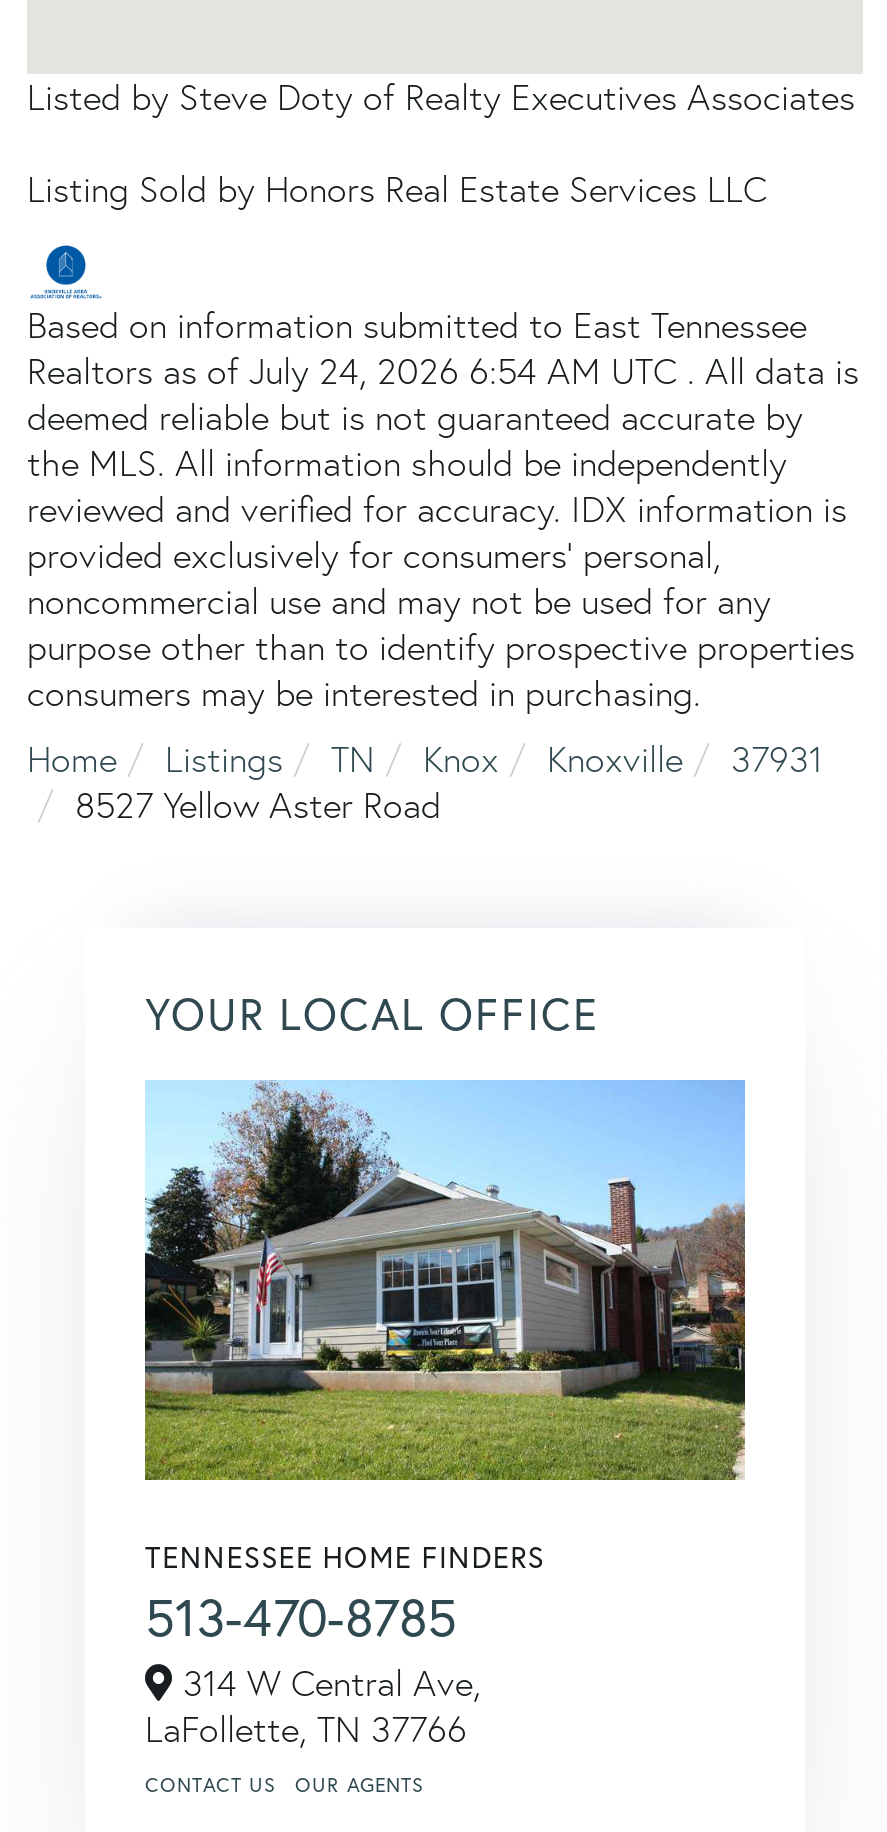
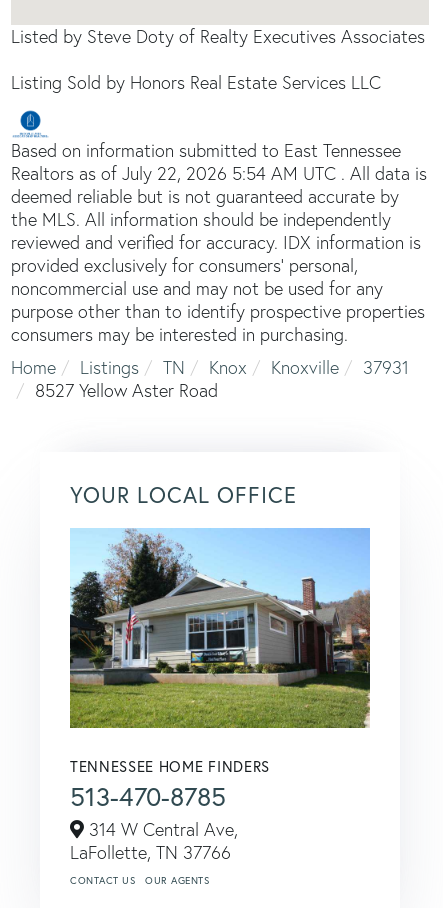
[27,347,859,393] Realtors as of July 24, 2026 6:54 AM UTC . All data is -> [11,162,427,185] Realtors as of July 22, 2026 5:54 AM UTC . All data is

